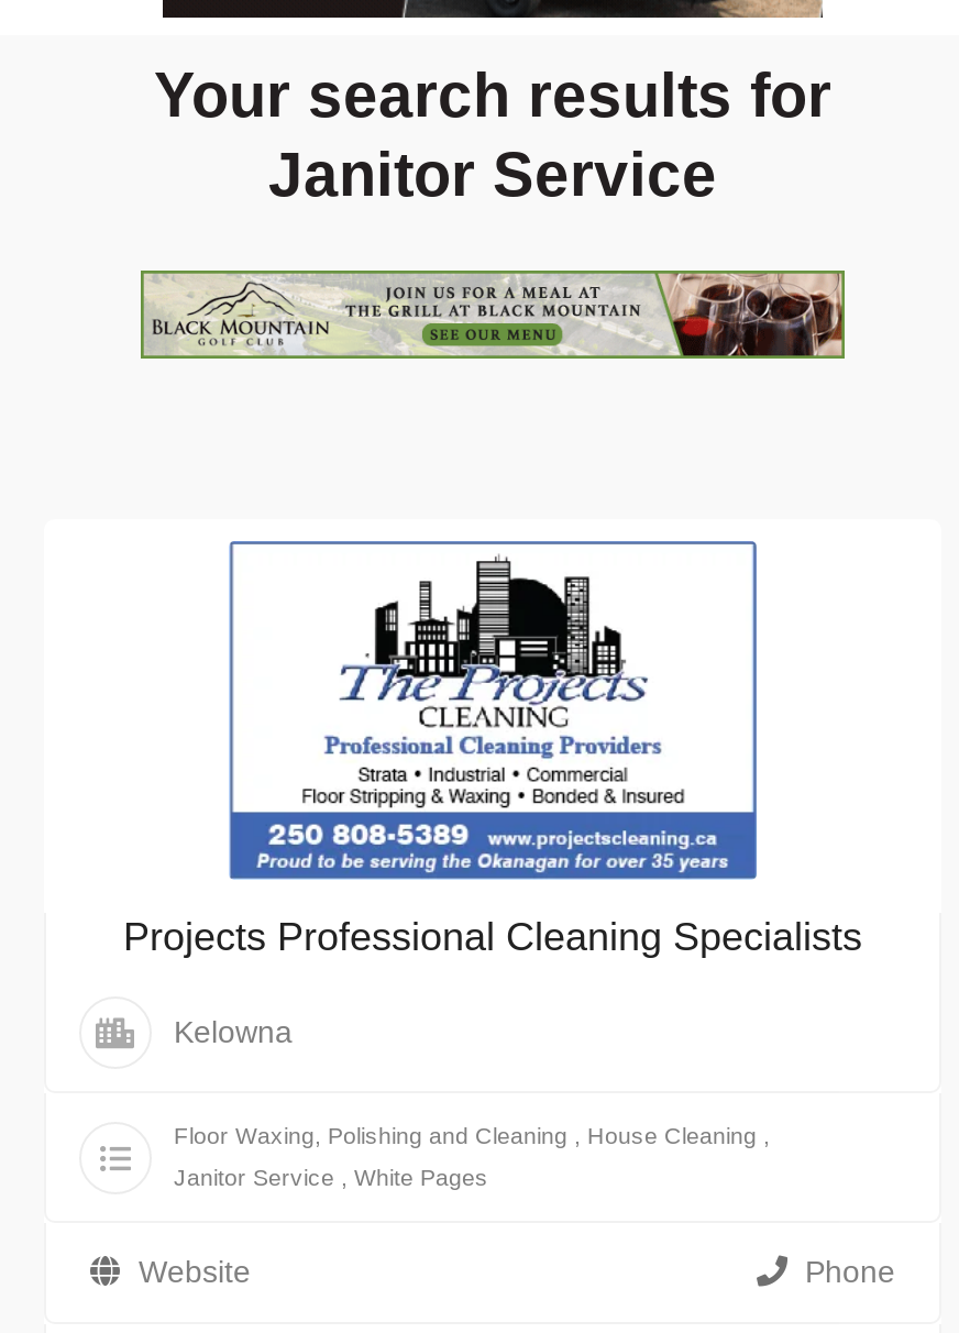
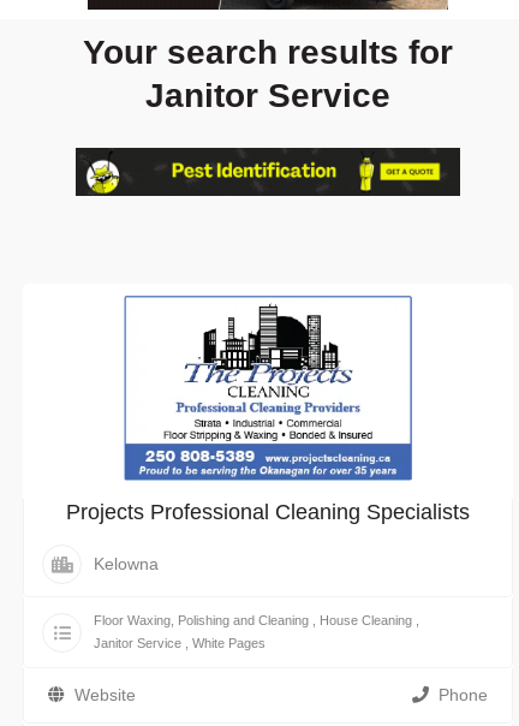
[139,268,847,361] [image] -> [74,147,461,197] [image]

